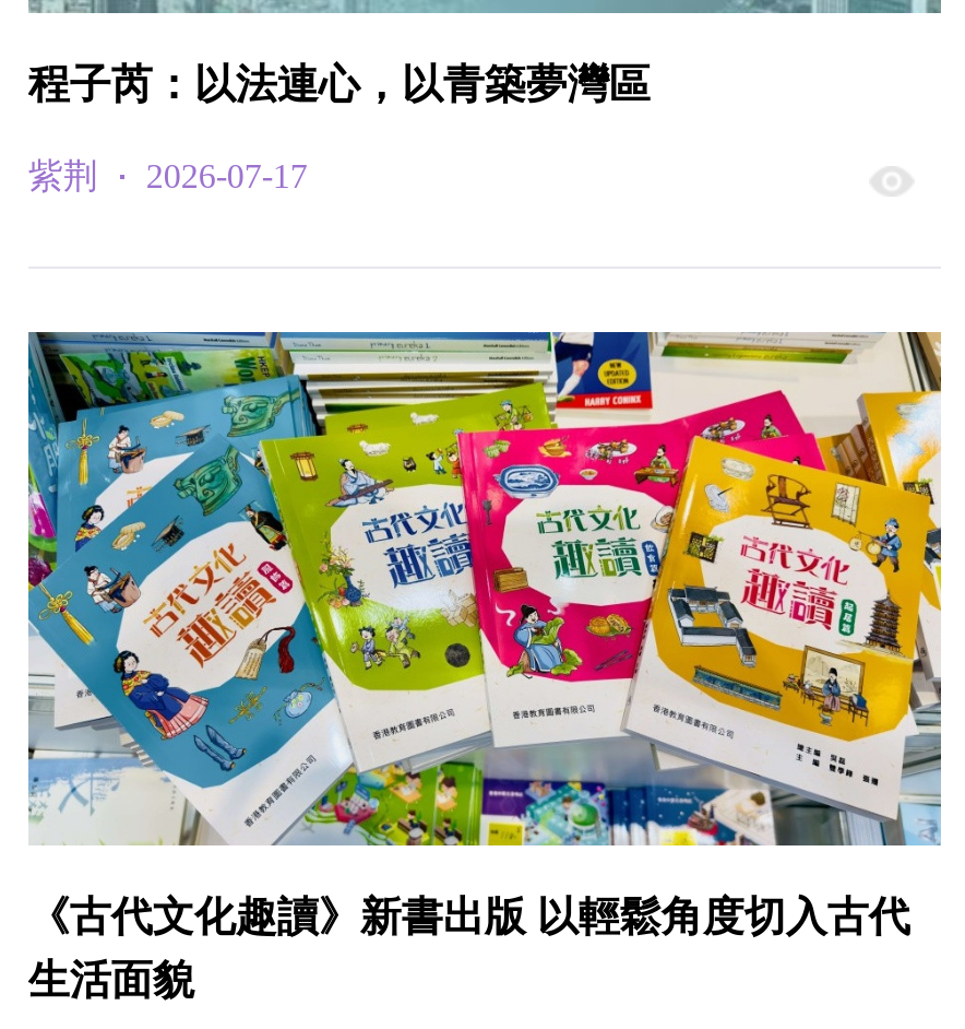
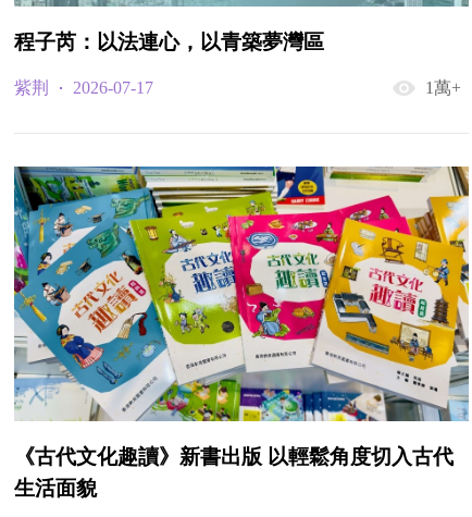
none -> [425,78,461,97] 1萬+

